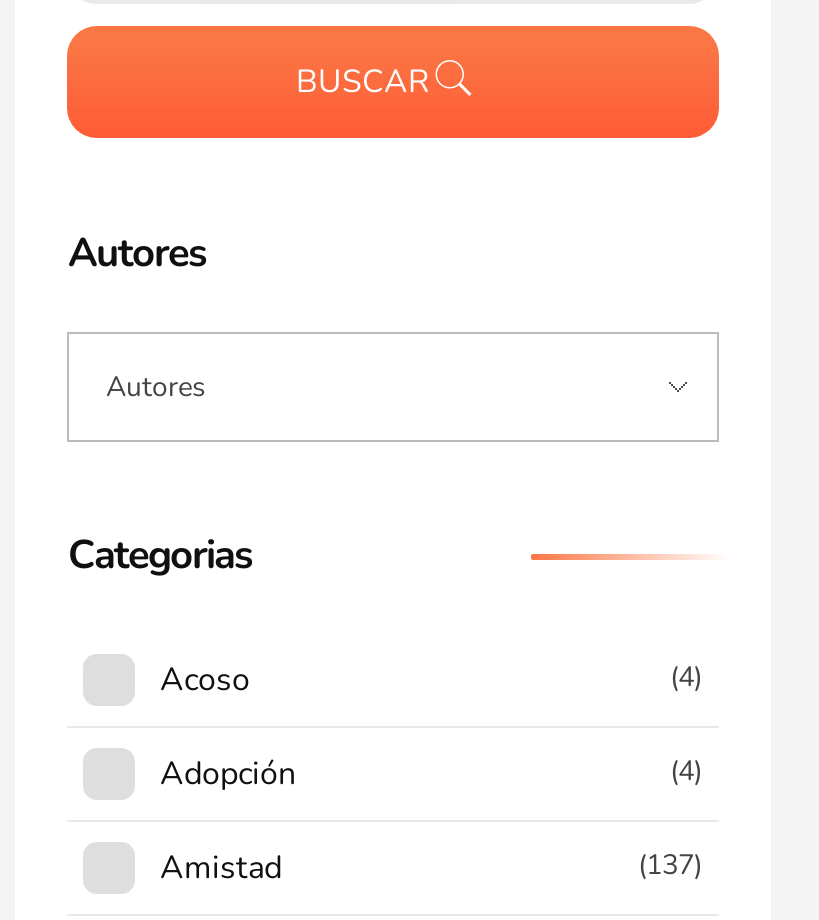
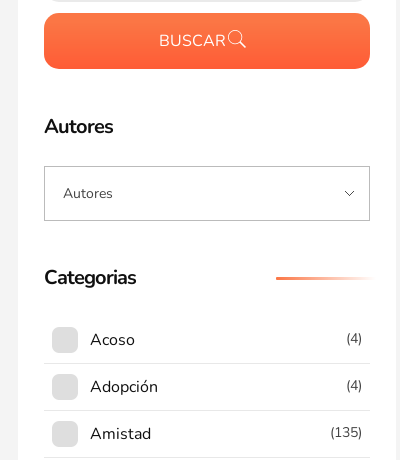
[638,845,702,883] (137) -> [329,423,361,442] (135)

